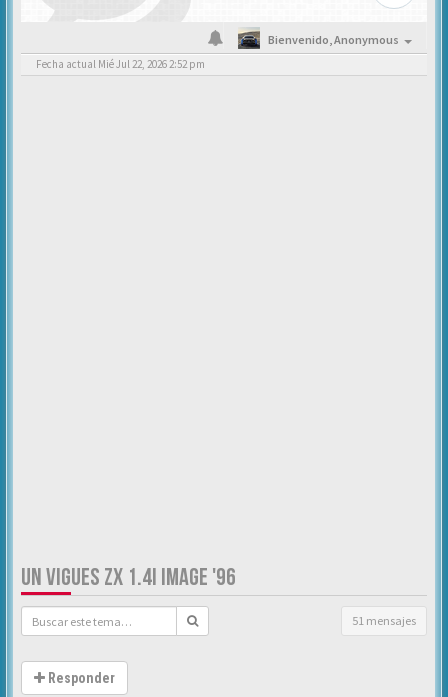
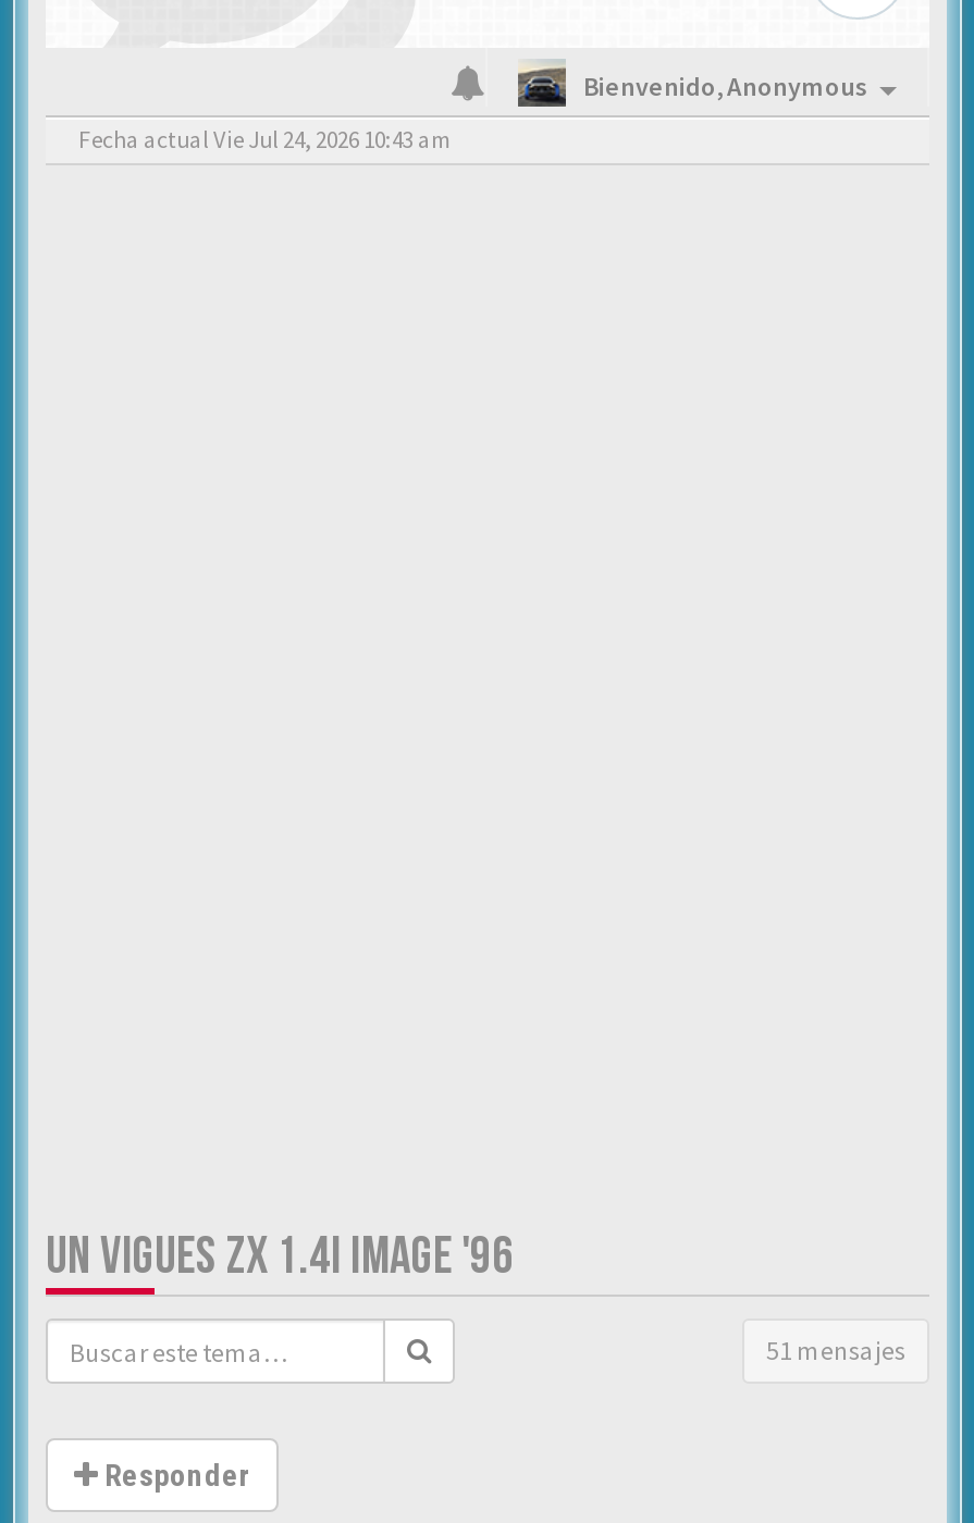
[36,57,205,71] Fecha actual Mié Jul 22, 2026 2:52 pm -> [78,124,451,154] Fecha actual Vie Jul 24, 2026 10:43 am

